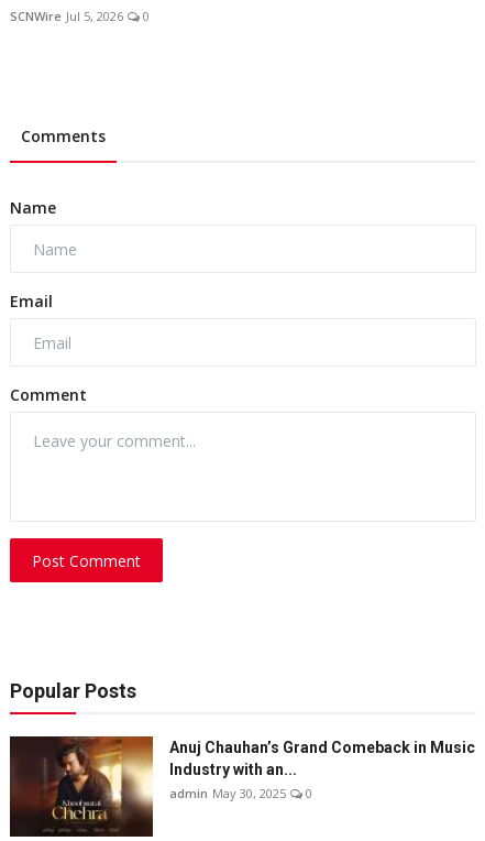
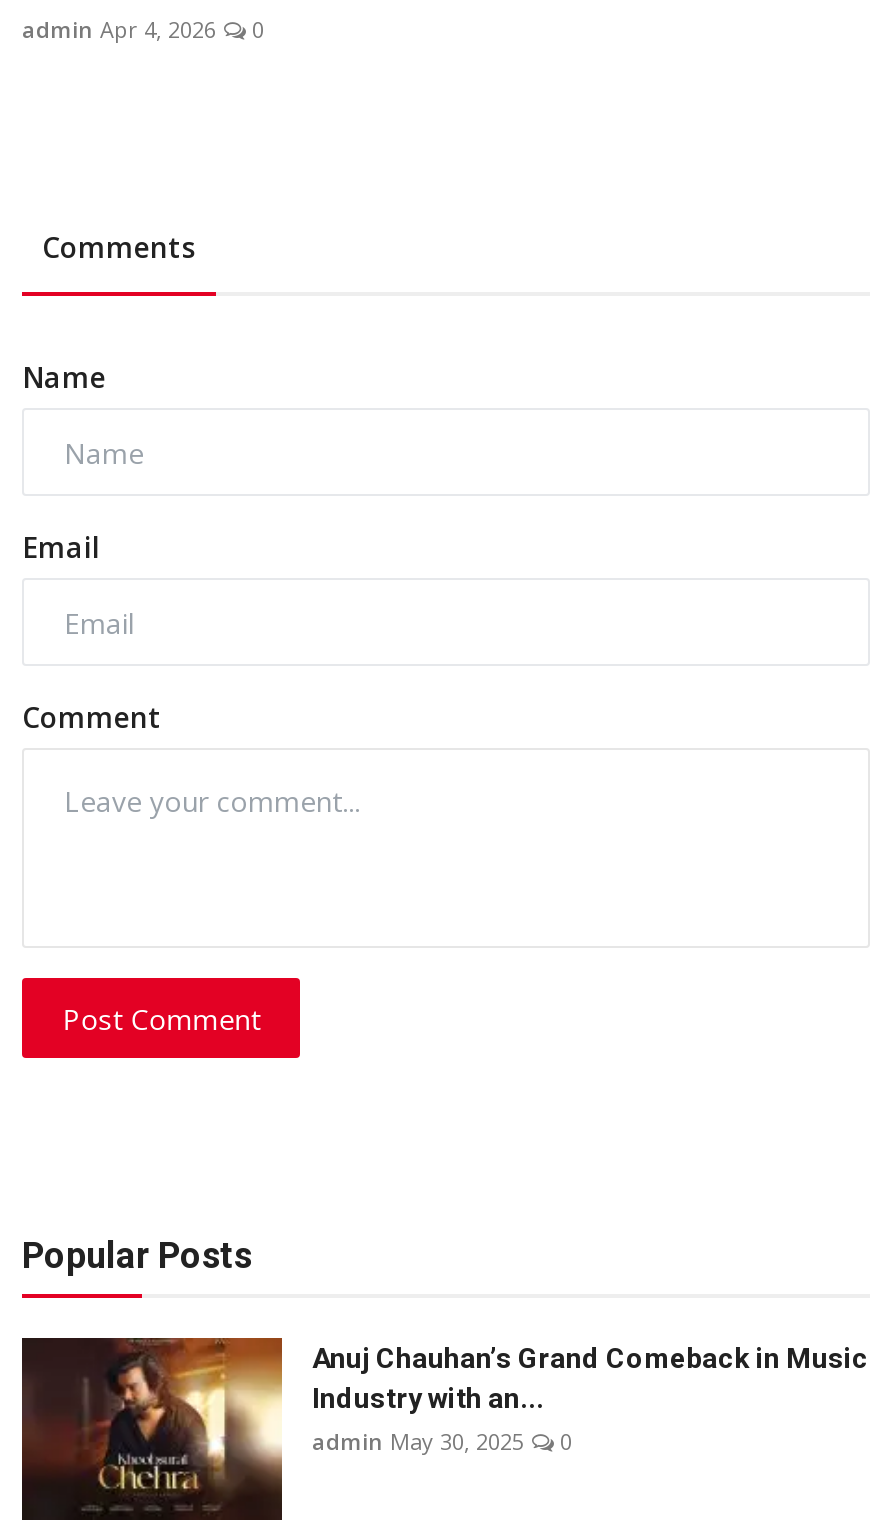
[10,8,150,24] SCNWire Jul 5, 2026 0 -> [22,14,264,44] admin Apr 4, 2026 0

